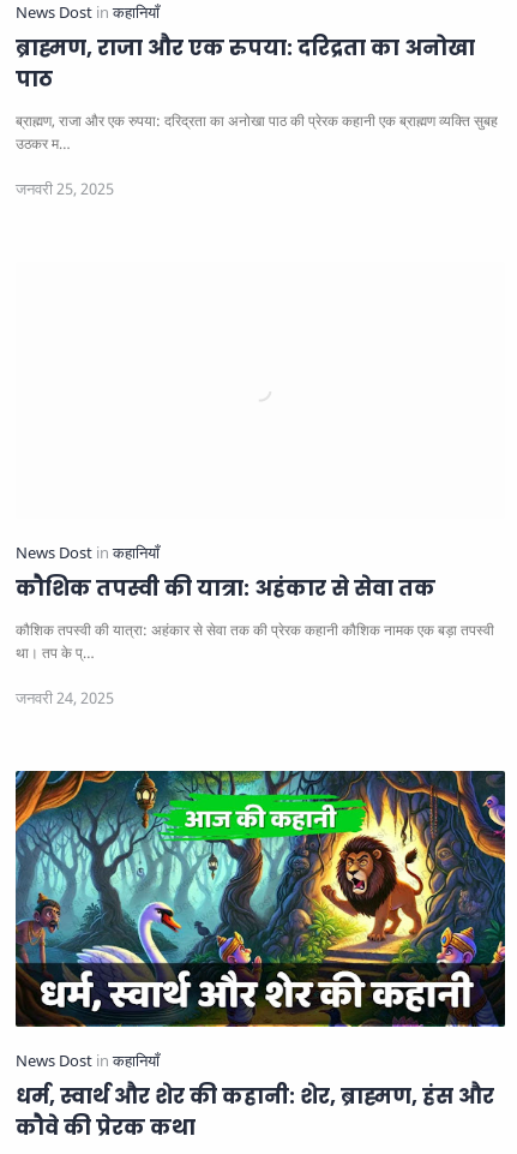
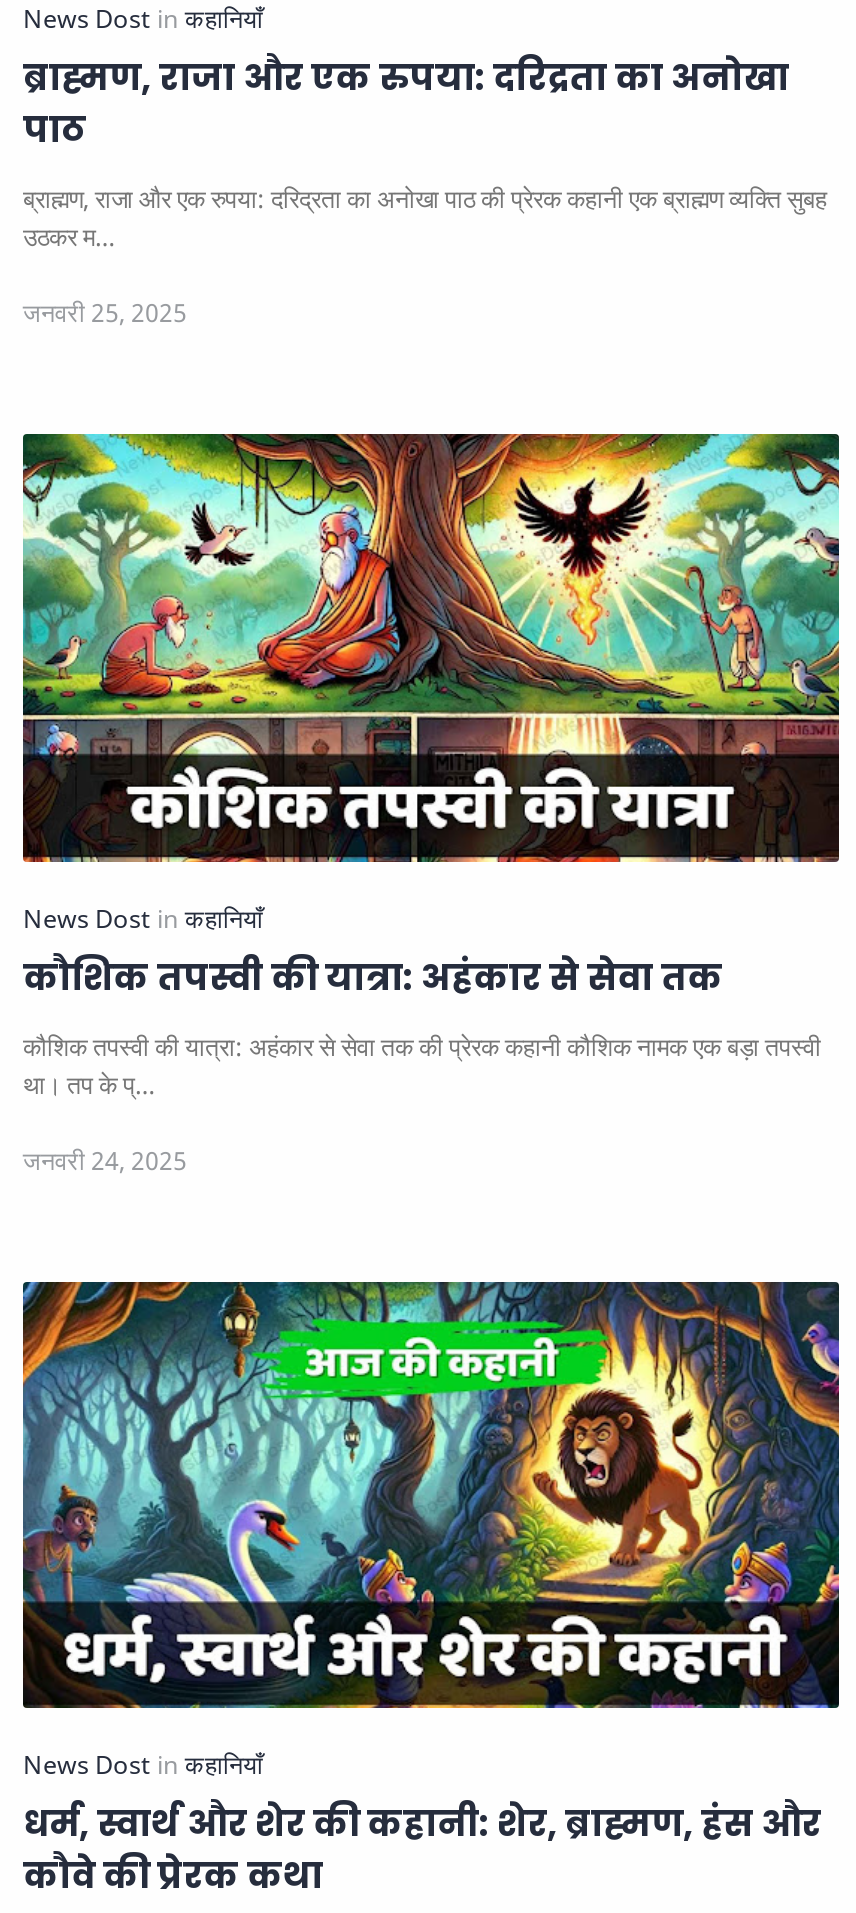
none -> [21,432,841,864] [image]

